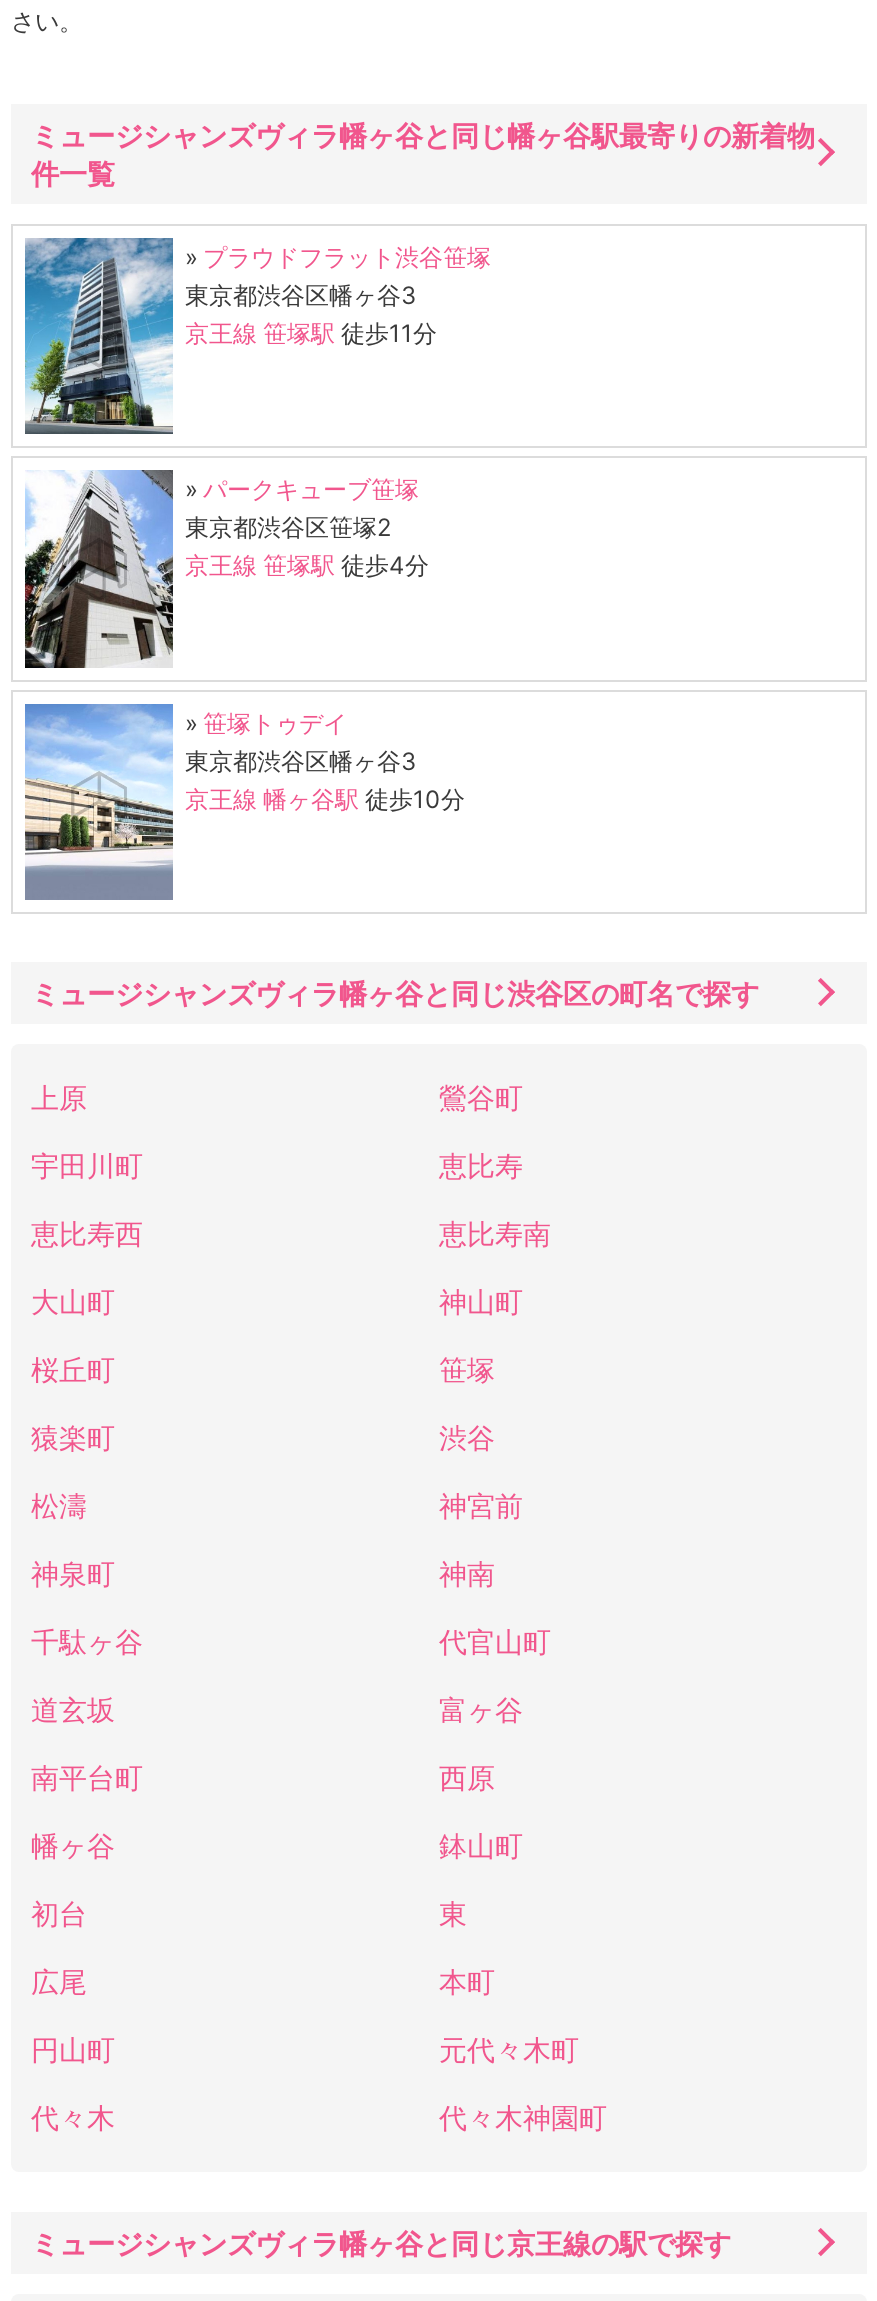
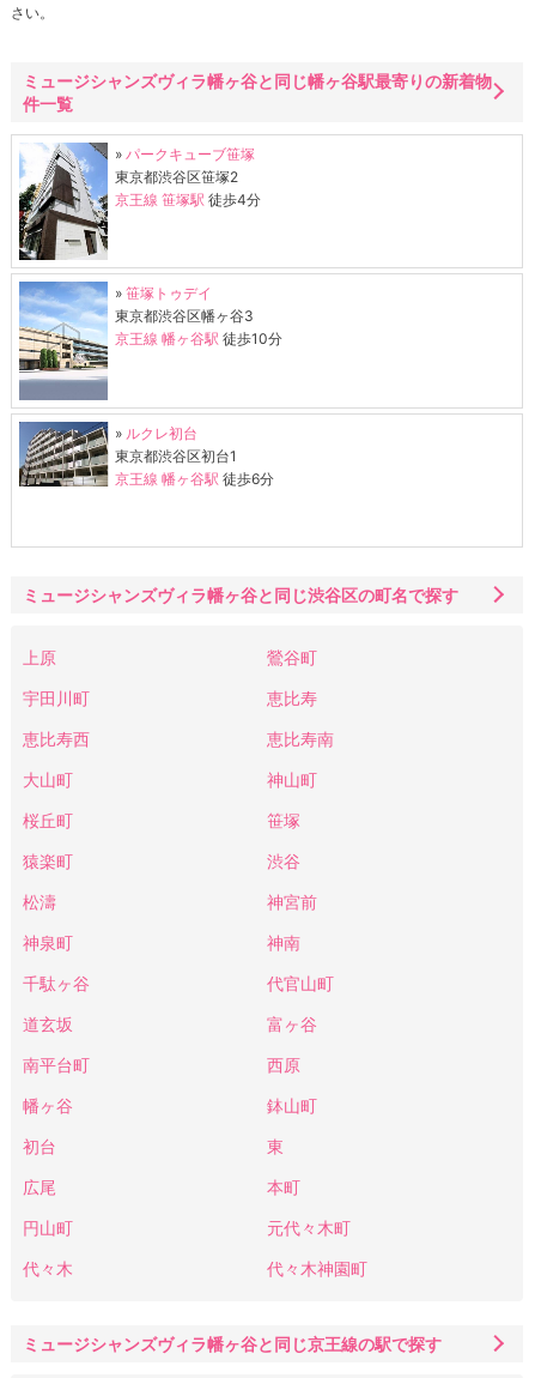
[23,236,491,436] [image] | »プラウドフラット渋谷笹塚 | 東京都渋谷区幡ヶ谷3 | 京王線 笹塚駅徒歩11分 -> none
moved [21,466,465,813] -> [17,139,282,348]: [image] | »パークキューブ笹塚 | 東京都渋谷区笹塚2 | 京王線 笹塚駅徒歩4分 | »笹塚トゥデイ | 東京都渋谷区幡ヶ谷3 | 京王線 幡ヶ谷駅徒歩10分
none -> [18,421,274,488] [image] | »ルクレ初台 | 東京都渋谷区初台1 | 京王線 幡ヶ谷駅徒歩6分

